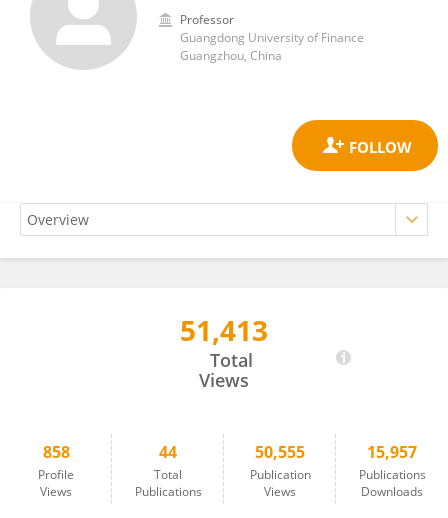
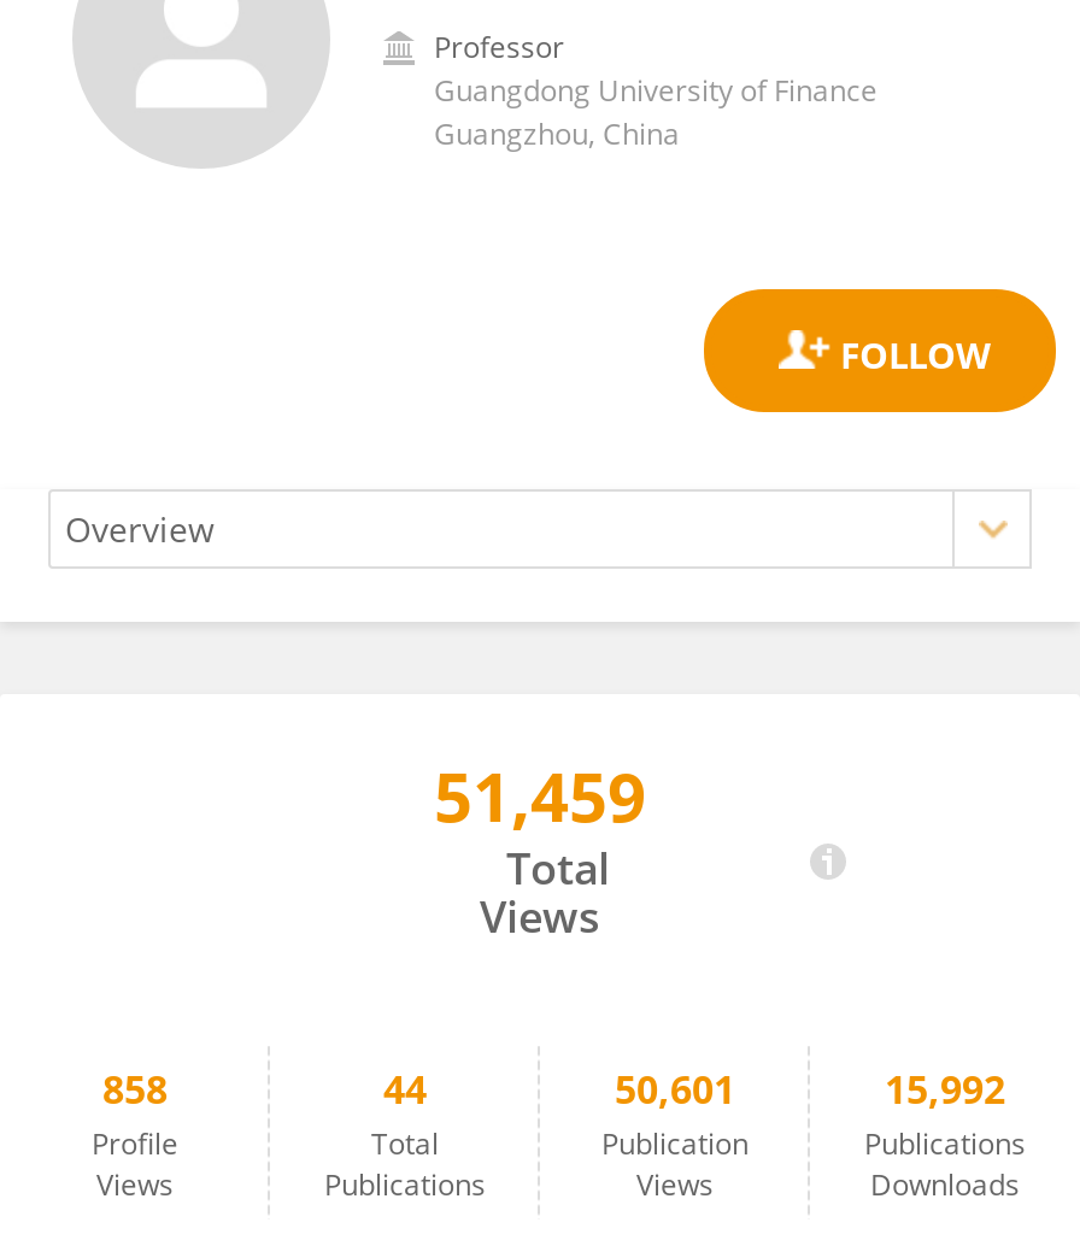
[180,311,268,349] 51,413 -> [434,750,646,841] 51,459
[255,441,305,463] 50,555 -> [615,1063,735,1116] 50,601
[367,441,417,463] 15,957 -> [885,1063,1005,1116] 15,992

